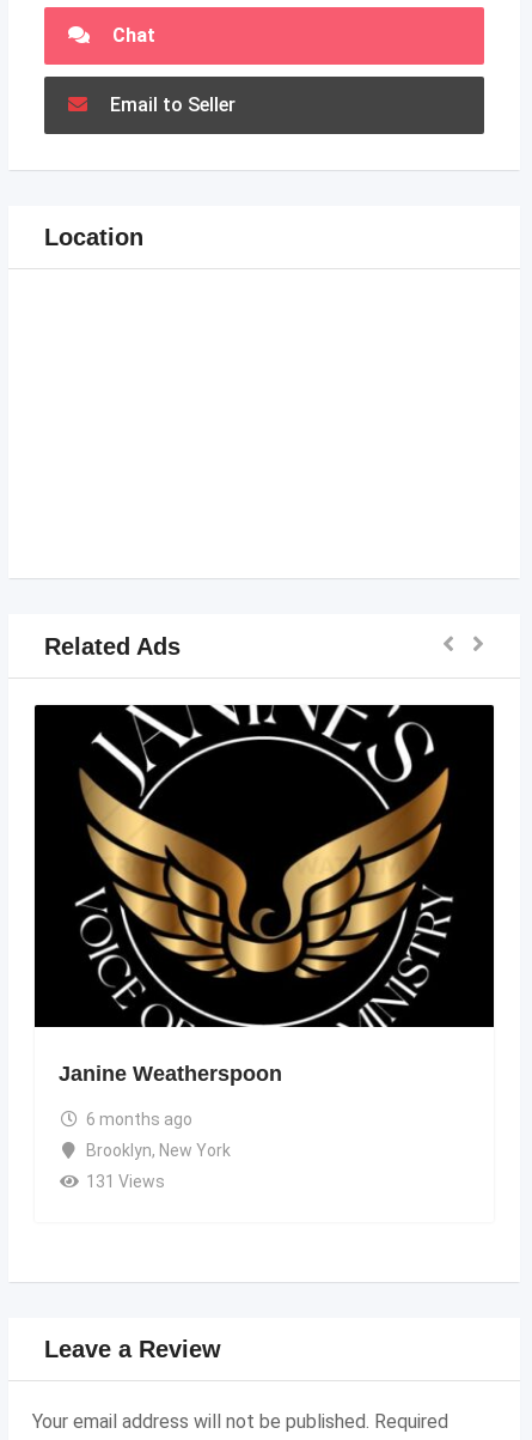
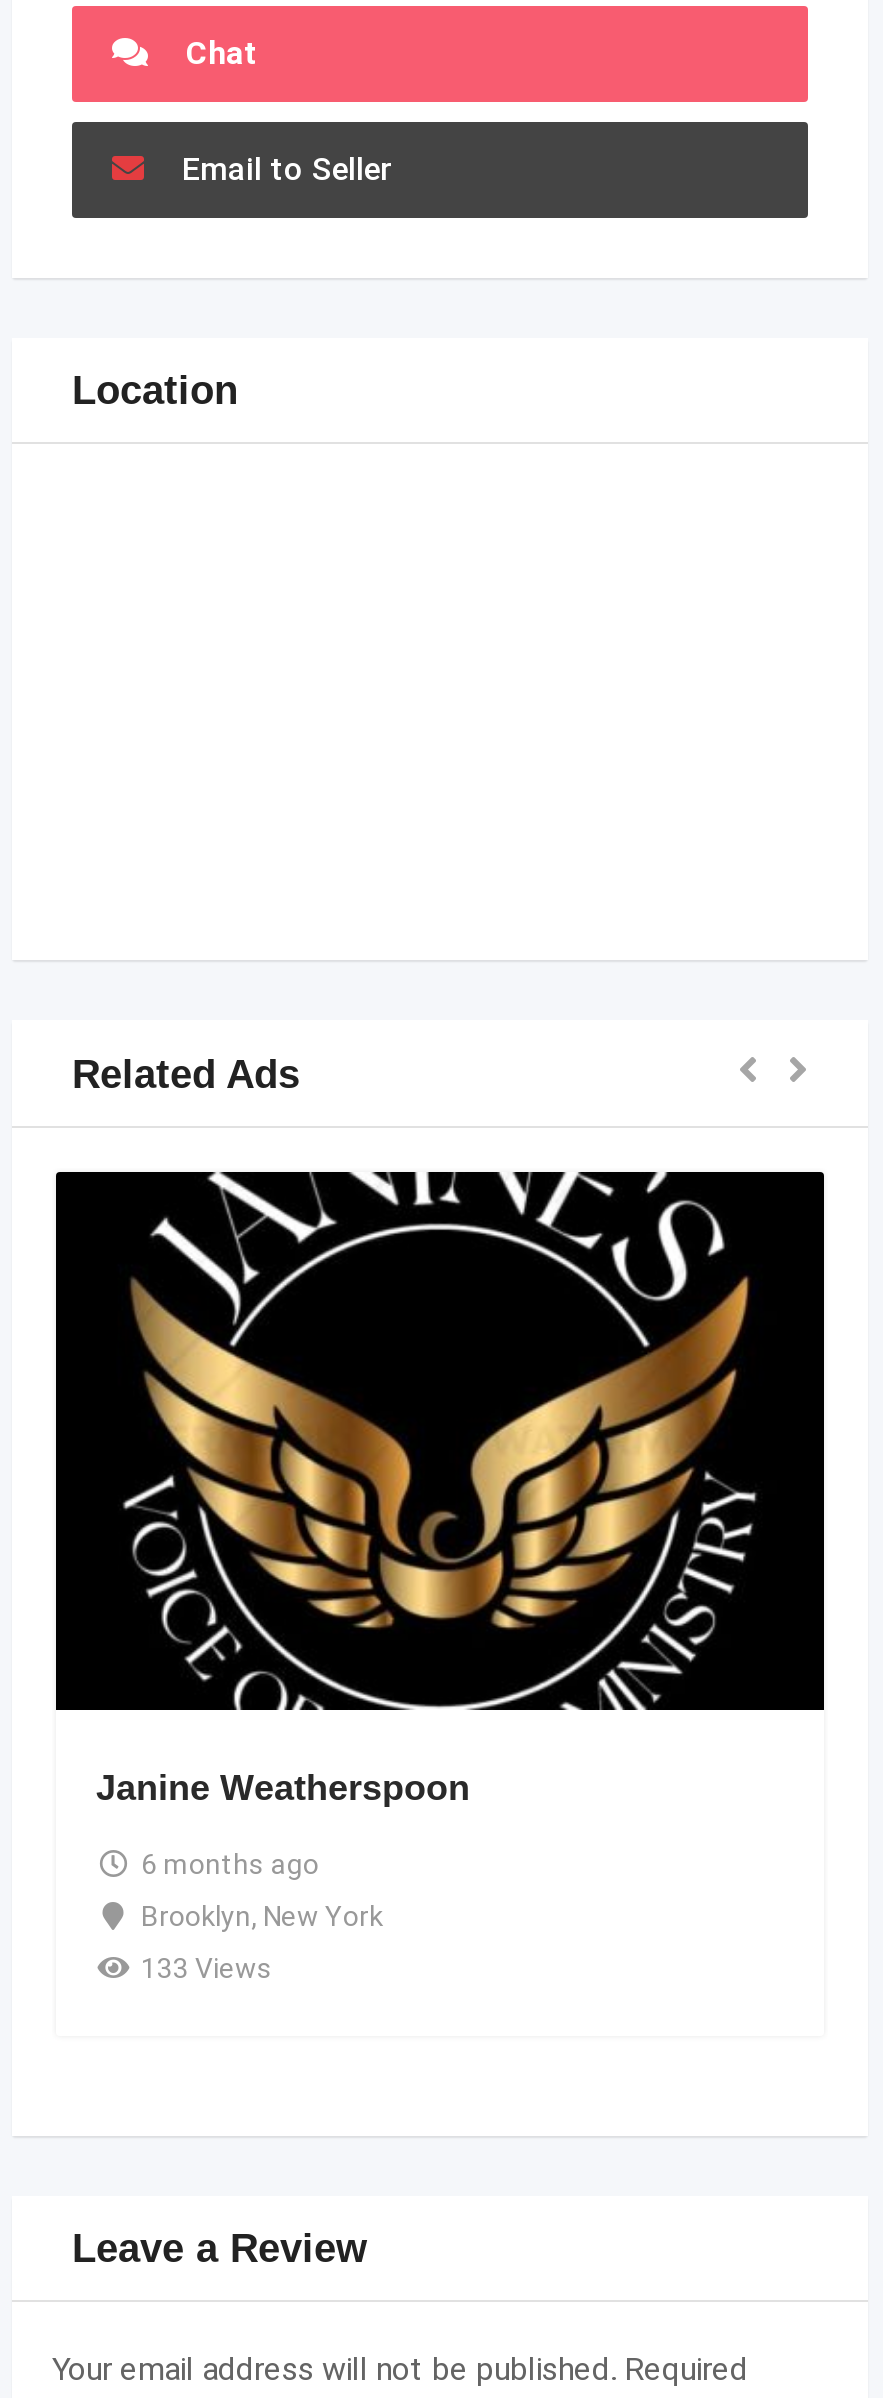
[85,1172,164,1191] 131 Views -> [141,1952,273,1984] 133 Views

